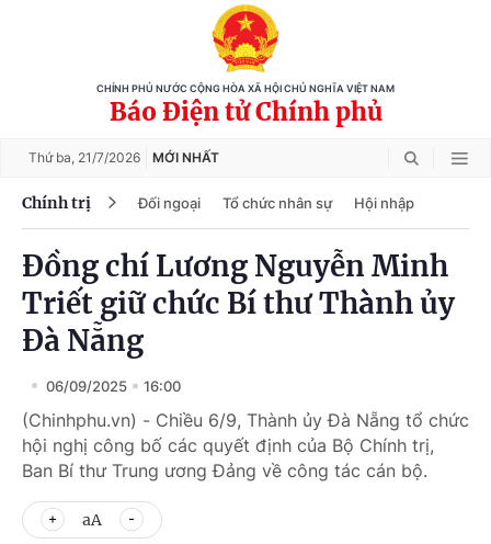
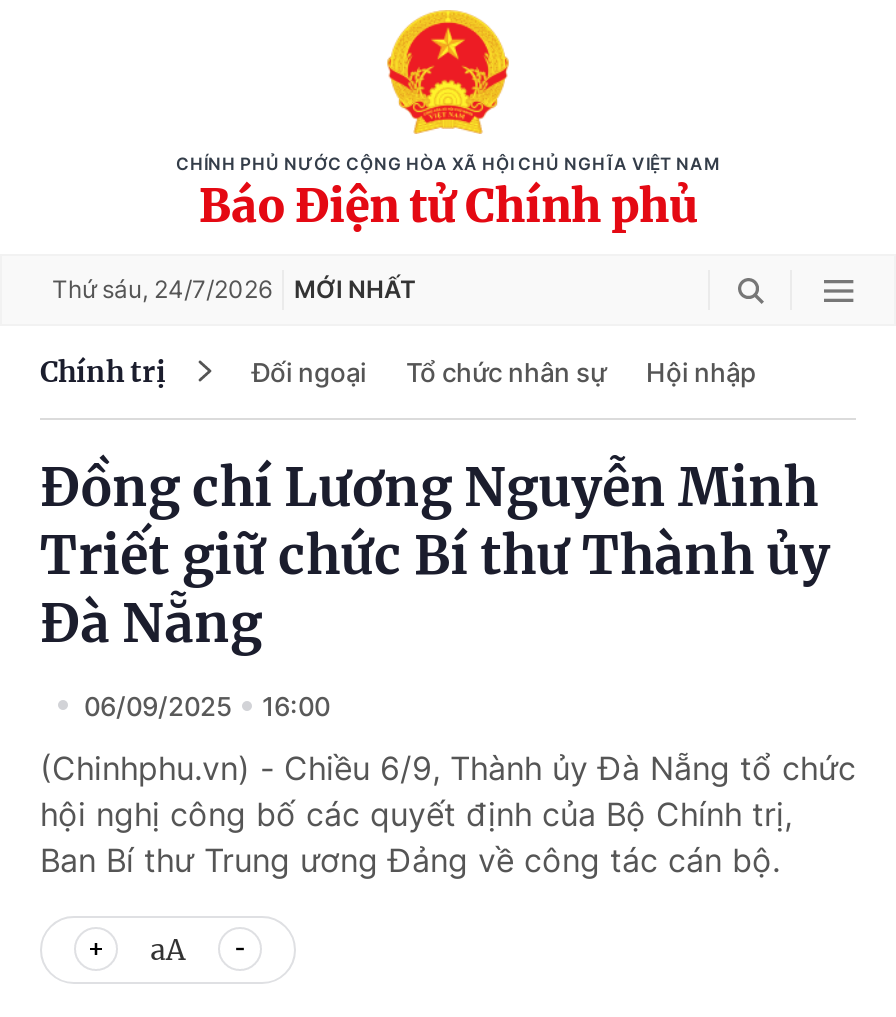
[28,149,219,166] Thứ ba, 21/7/2026 MỚI NHẤT -> [52,274,416,304] Thứ sáu, 24/7/2026 MỚI NHẤT

